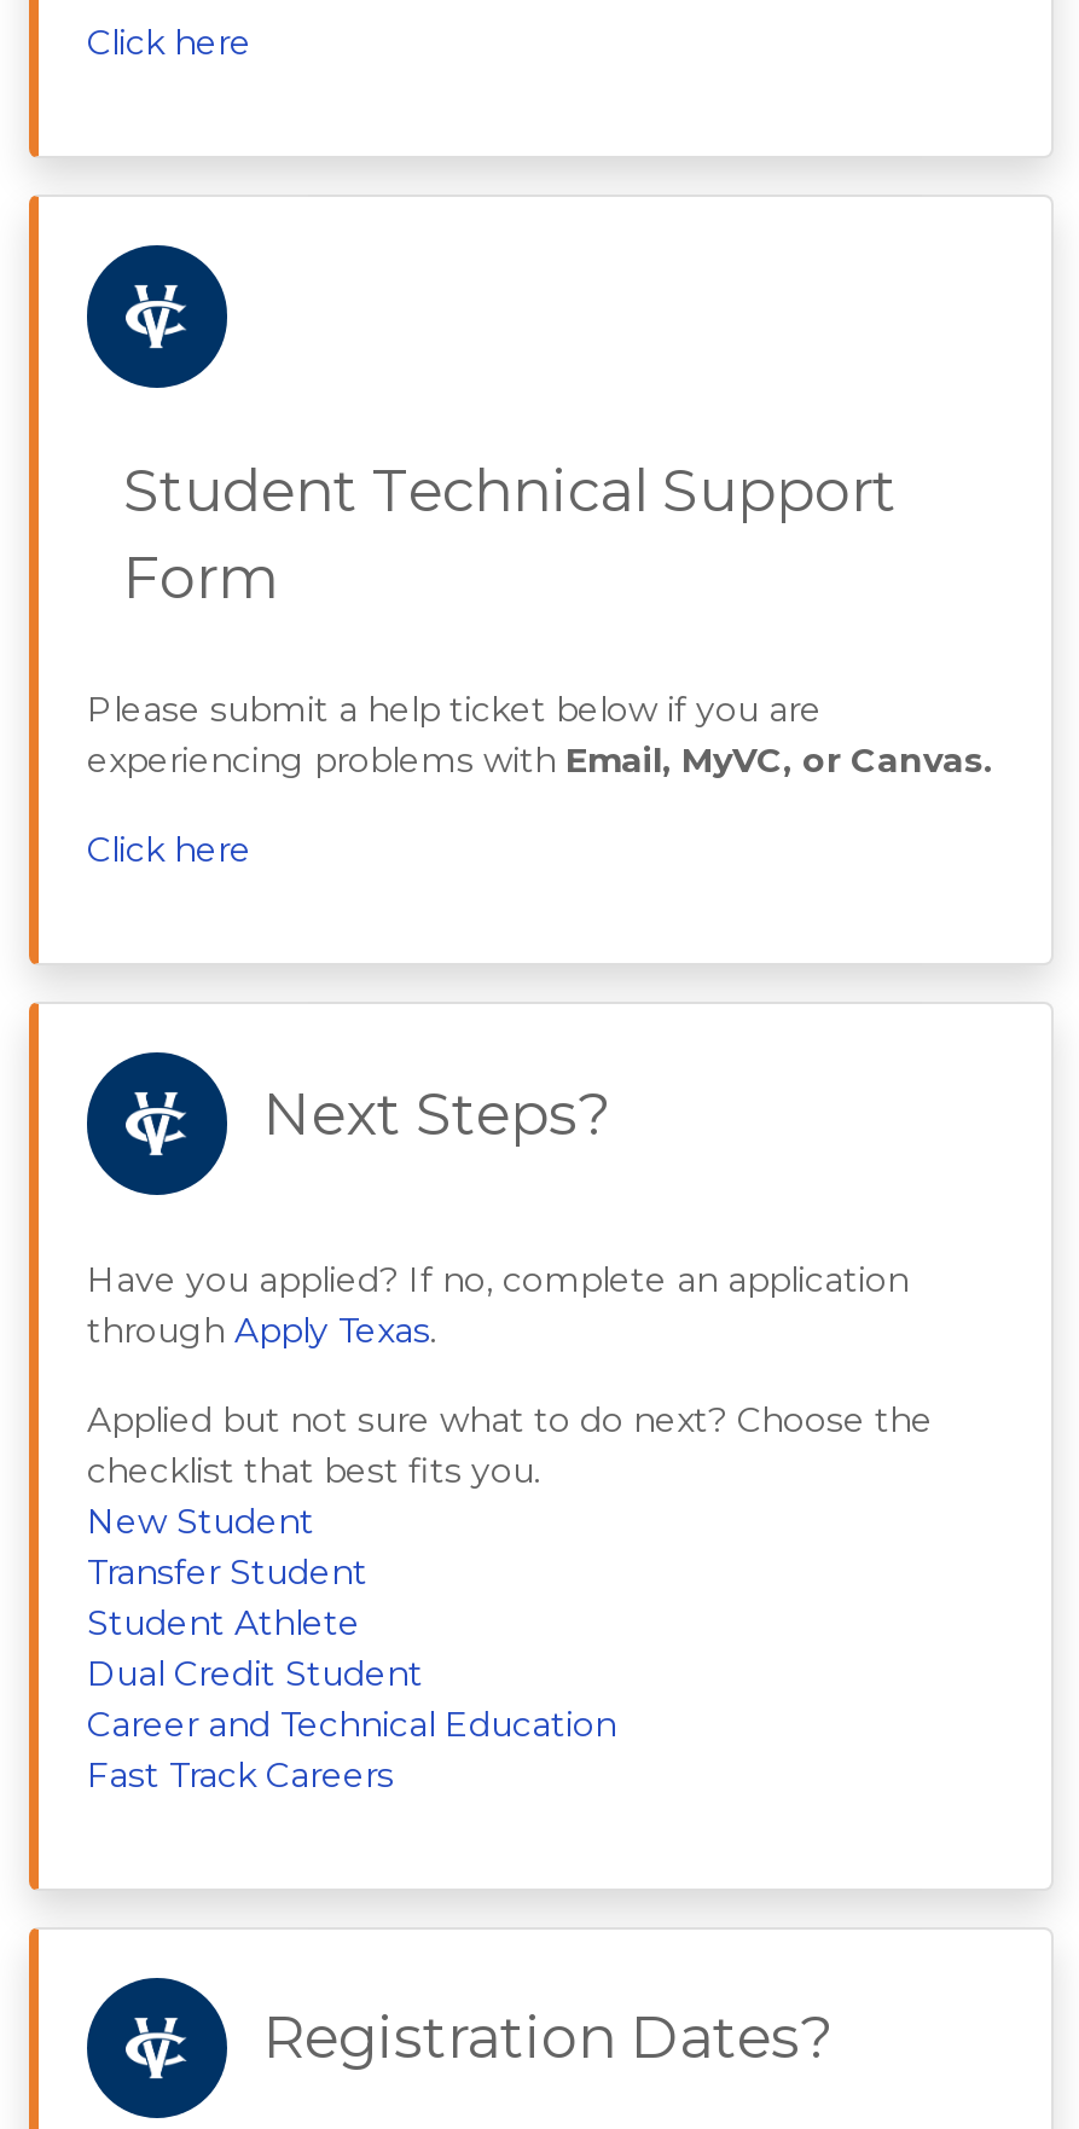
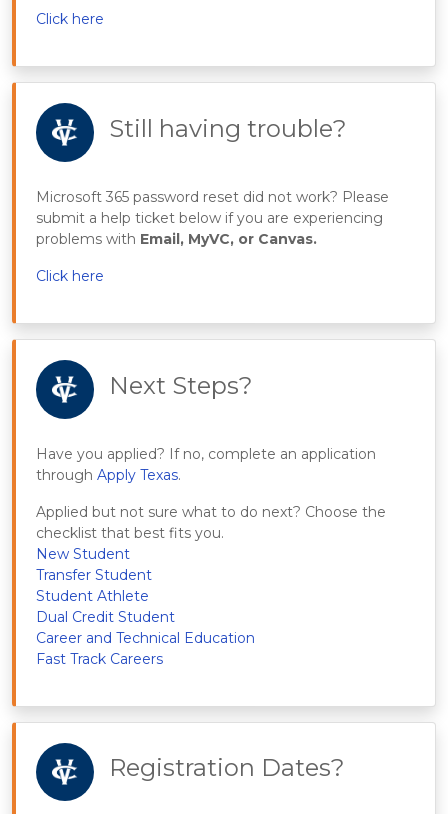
[123,456,897,613] Student Technical Support | Form -> [109,114,347,143] Still having trouble?
[87,688,993,782] Please submit a help ticket below if you are | experiencing problems with Email, MyVC, or Canvas. -> [36,188,389,248] Microsoft 365 password reset did not work? Please | submit a help ticket below if you are experiencing | problems with Email, MyVC, or Canvas.

